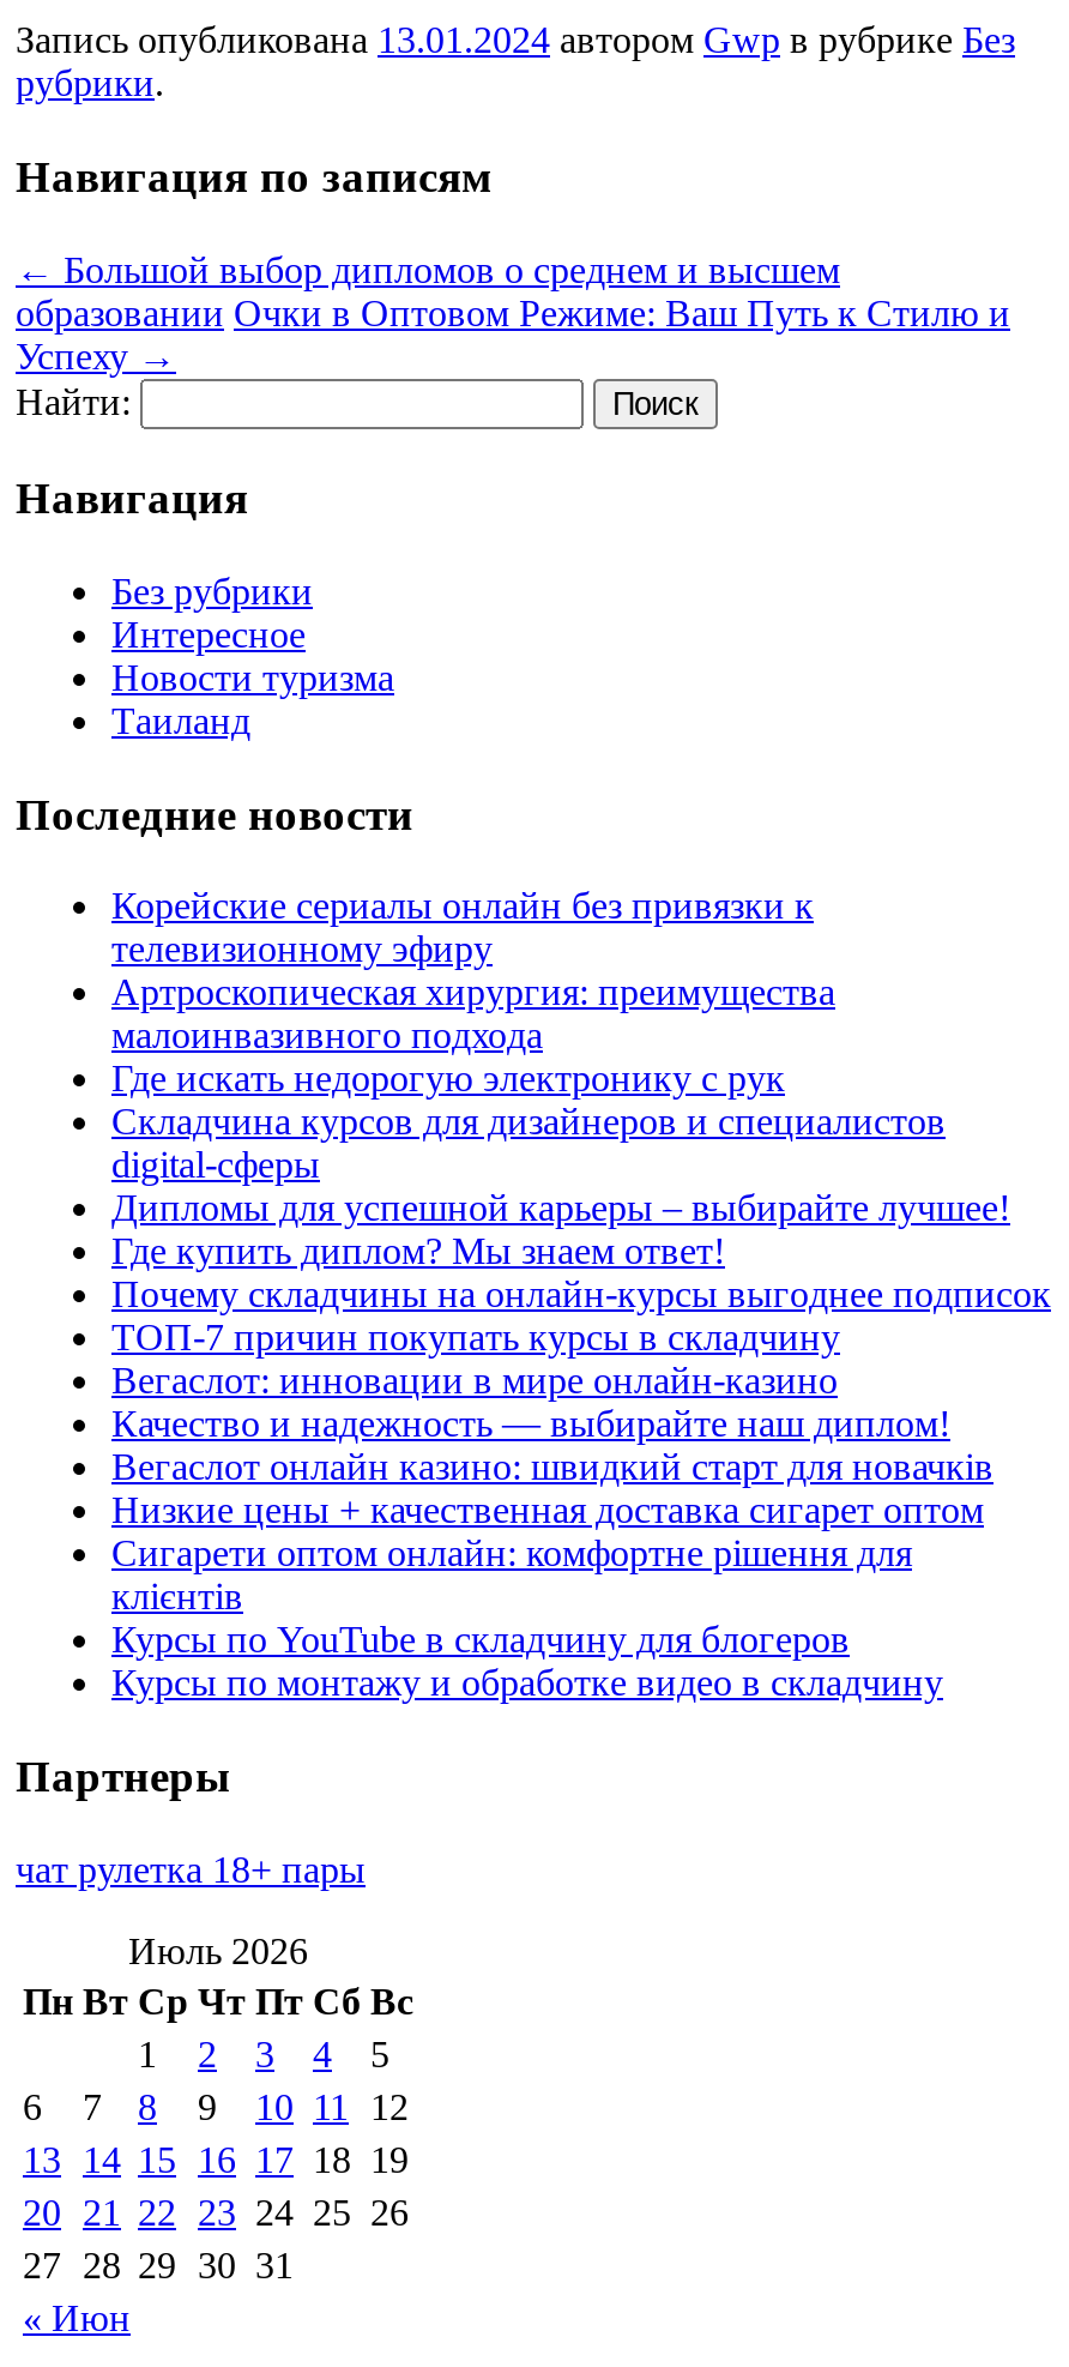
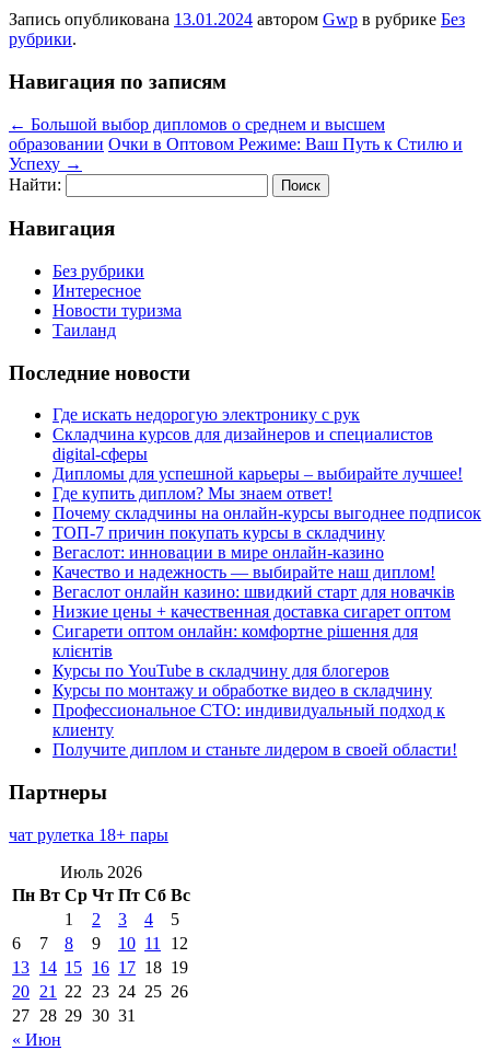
[111,886,835,1056] Корейские сериалы онлайн без привязки к | телевизионному эфиру | Артроскопическая хирургия: преимущества | малоинвазивного подхода -> none
moved [111,1059,1051,1704] -> [52,406,481,700]: Где искать недорогую электронику с рук | Складчина курсов для дизайнеров и специалистов | Дипломы для успешной карьеры – выбирайте лучшее! | ... | Курсы по YouTube в складчину для блогеров | Курсы по монтажу и обработке видео в складчину
none -> [52,701,457,759] Профессиональное СТО: индивидуальный подход к | клиенту | Получите диплом и станьте лидером в своей области!

